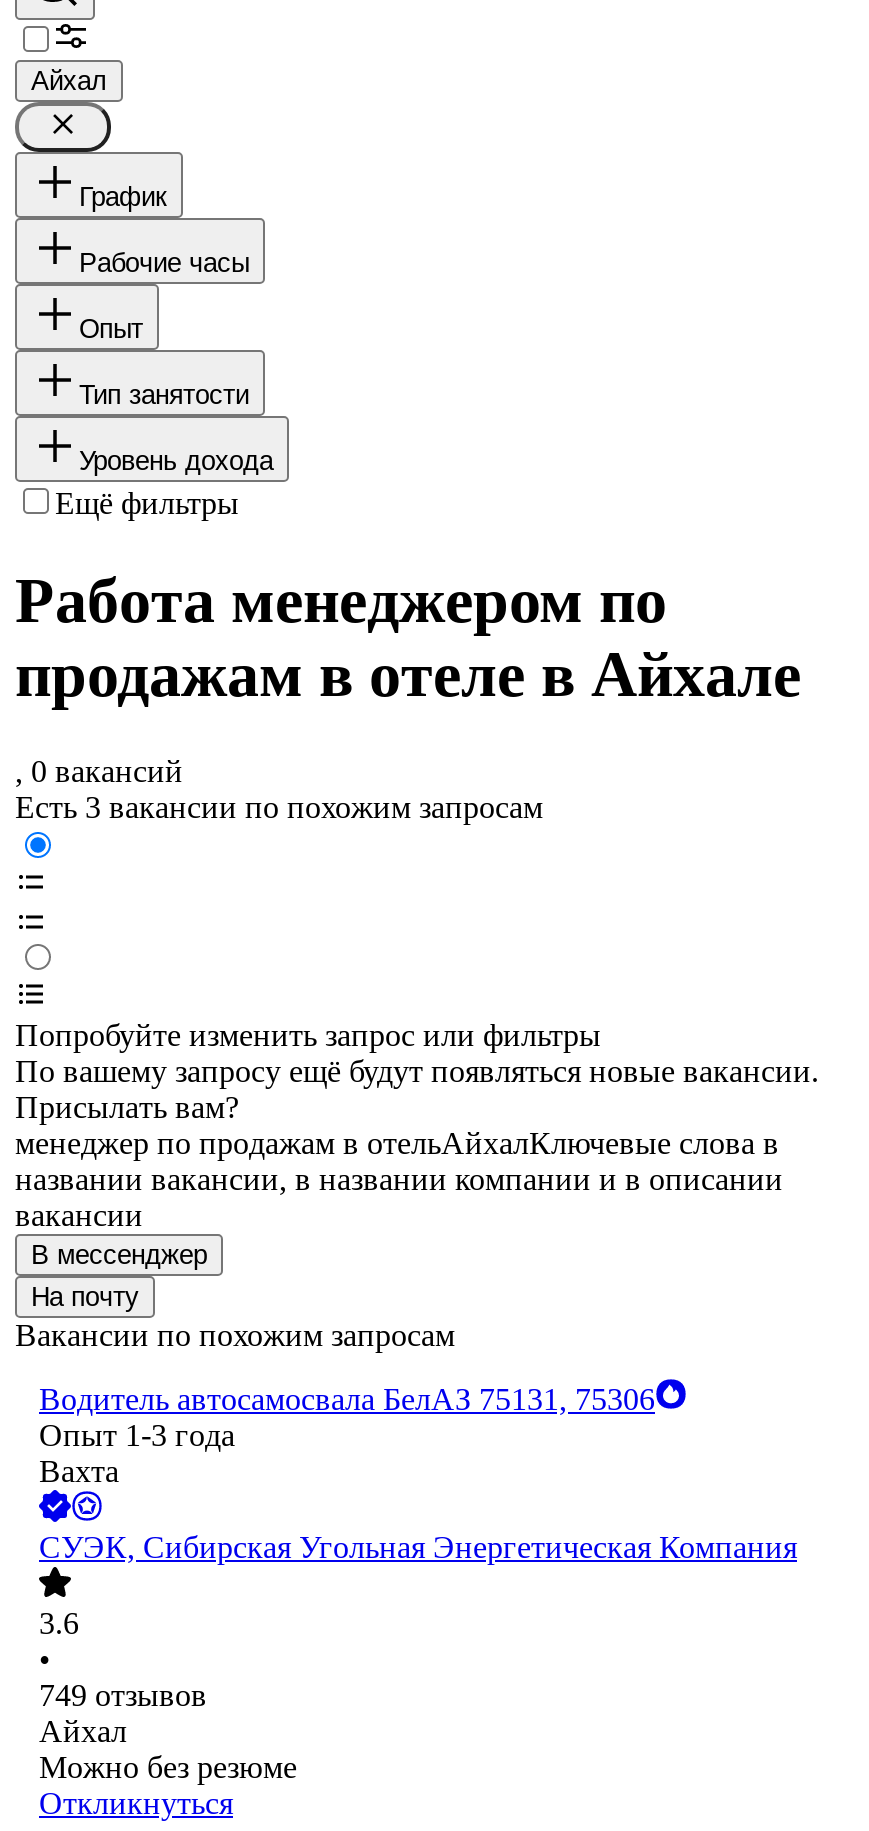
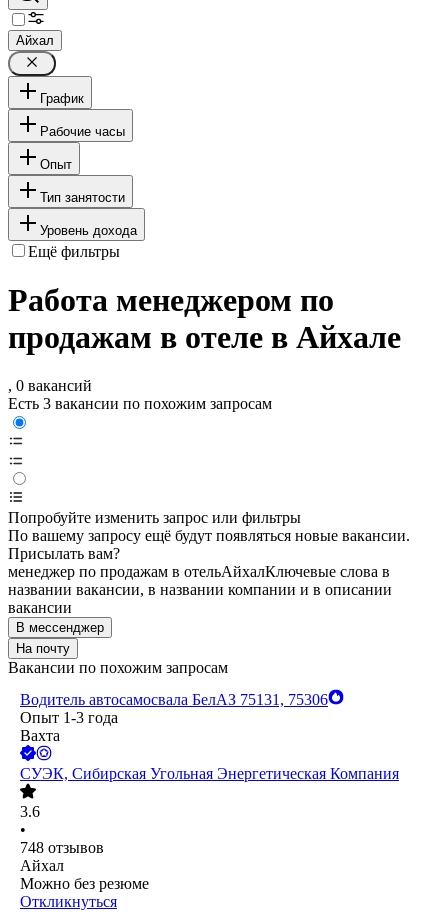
[39,1679,207,1713] 749 отзывов -> [20,839,104,856] 748 отзывов

